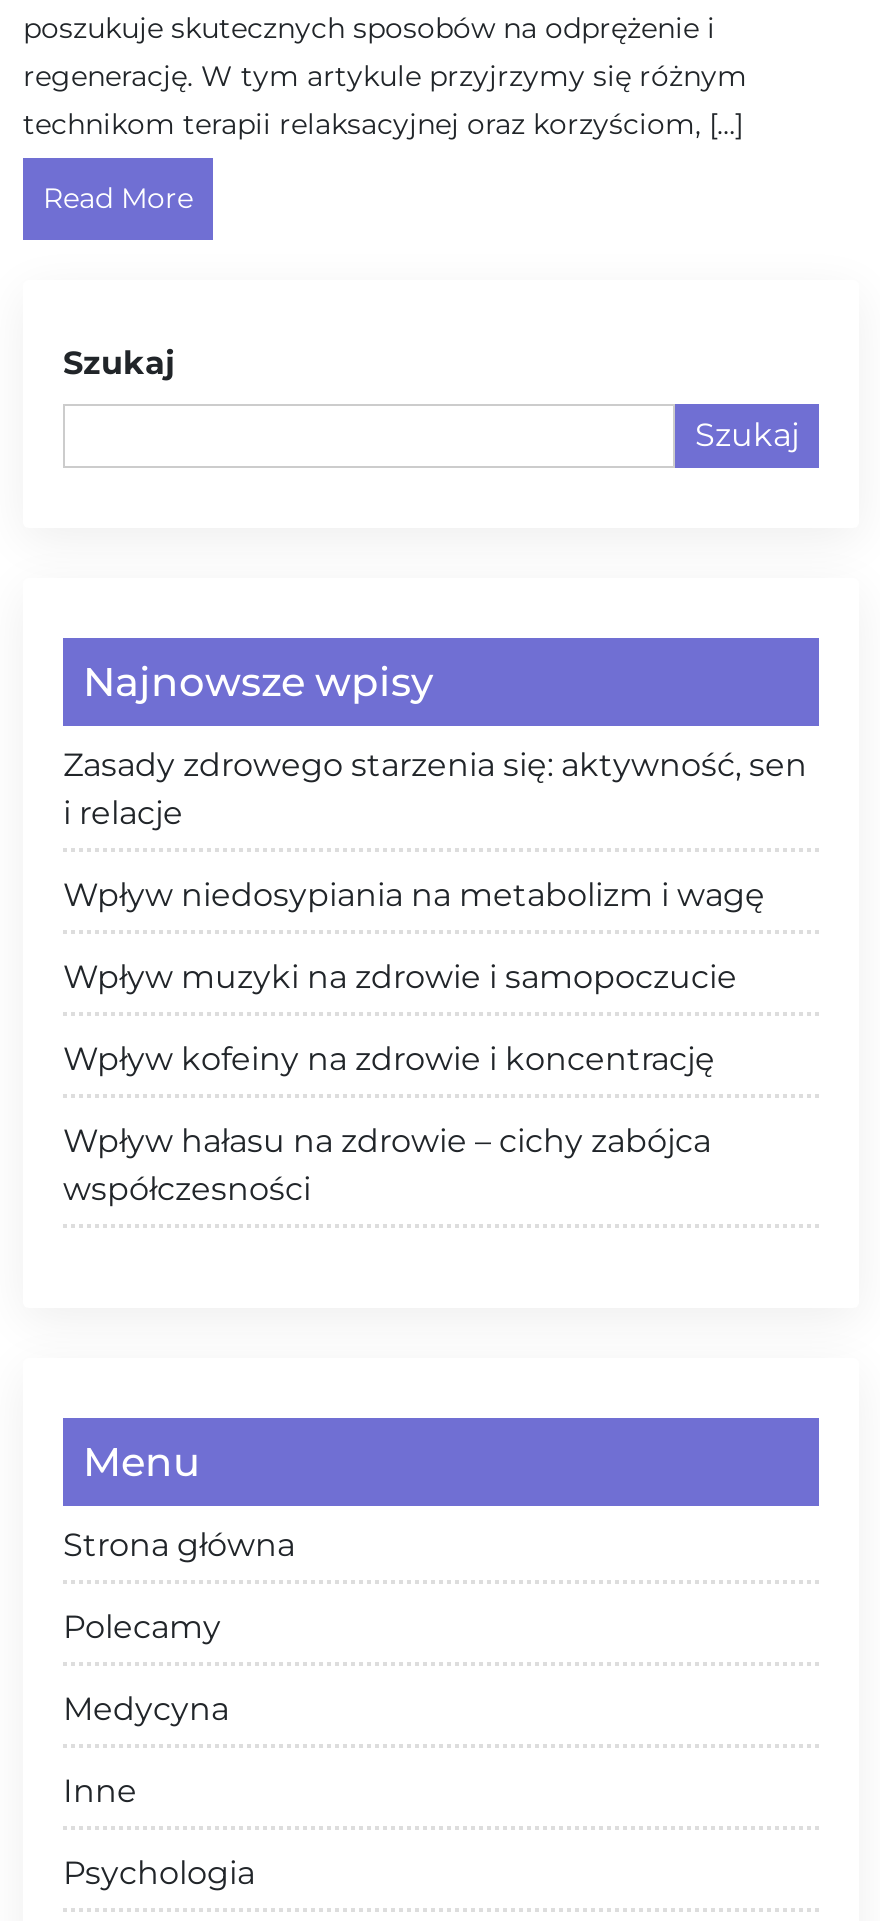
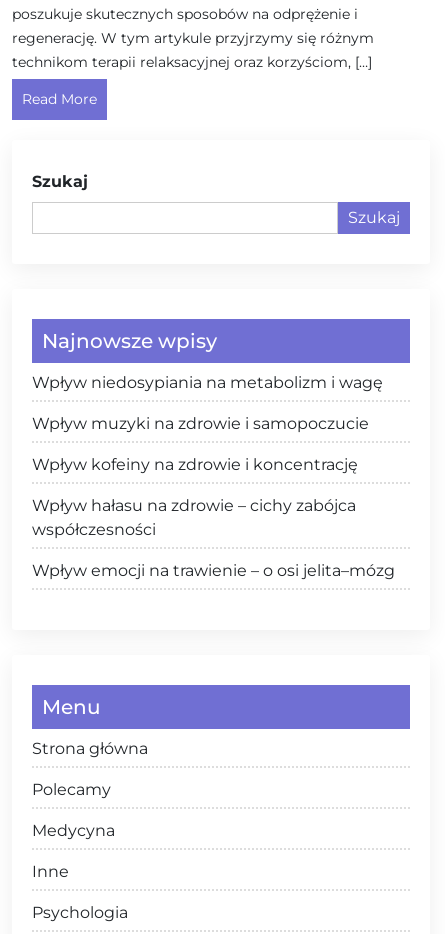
[63,745,807,831] Zasady zdrowego starzenia się: aktywność, sen | i relacje -> none
moved [63,875,765,1207] -> [32,373,383,539]: Wpływ niedosypiania na metabolizm i wagę | Wpływ muzyki na zdrowie i samopoczucie | Wpływ kofeiny na zdrowie i koncentrację | Wpływ hałasu na zdrowie – cichy zabójca | współczesności
none -> [32,561,395,580] Wpływ emocji na trawienie – o osi jelita–mózg

